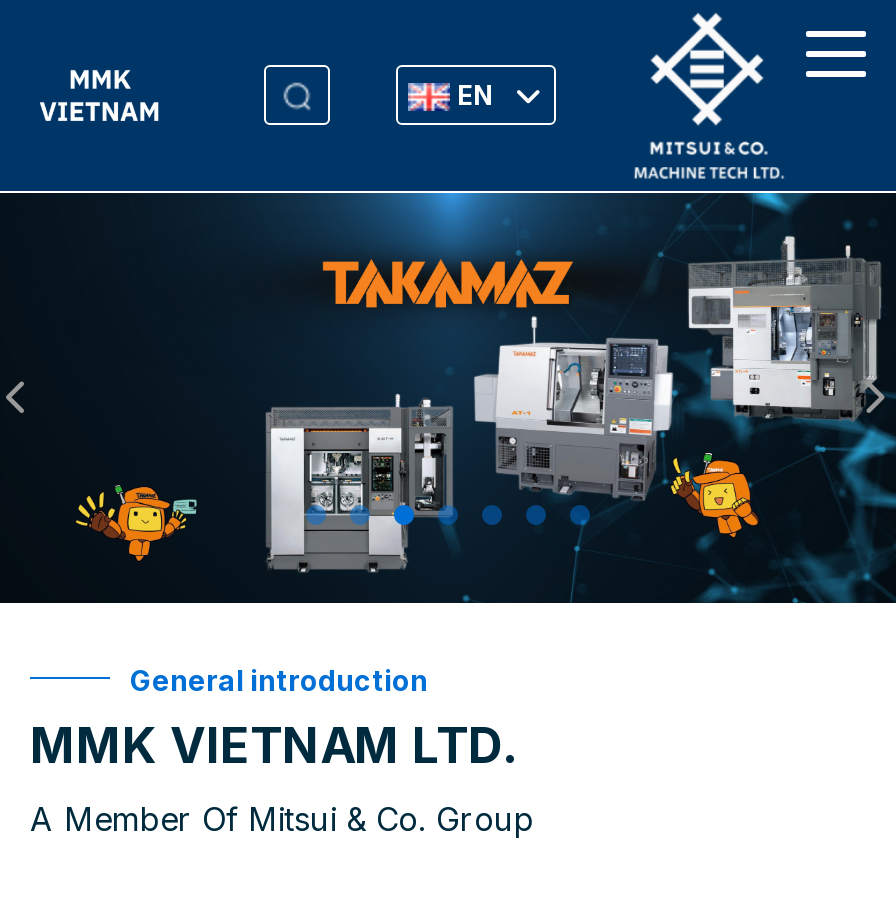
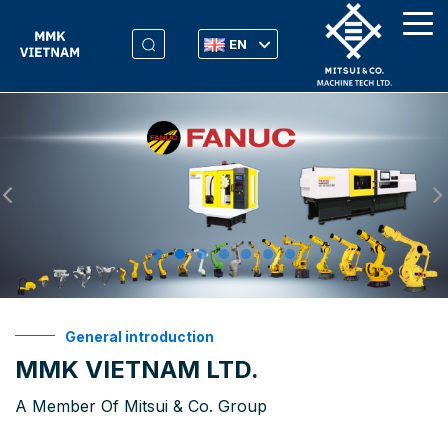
[6,191,890,605] [image] -> [3,92,445,299] [image]

